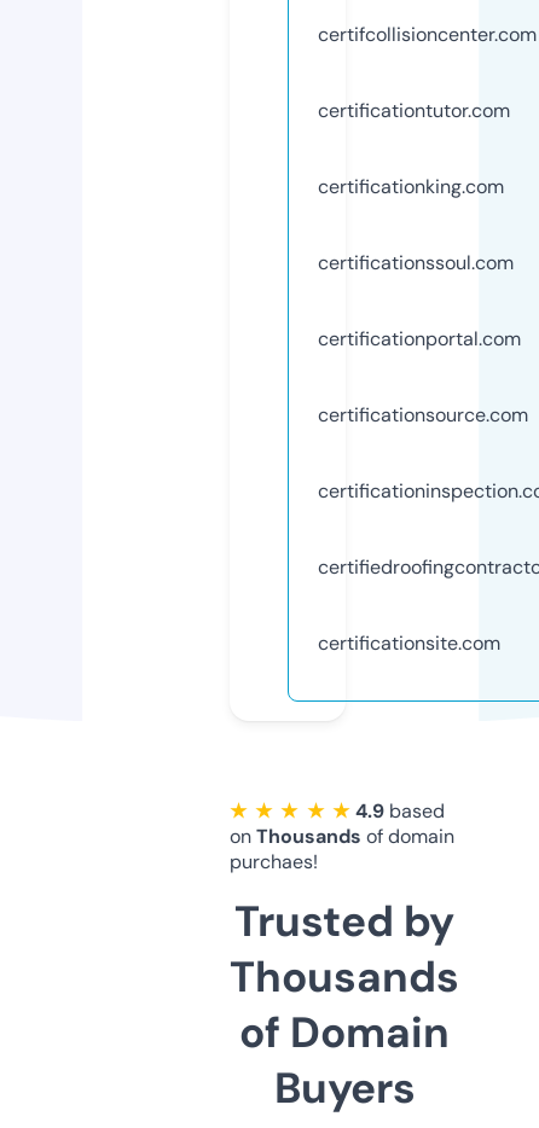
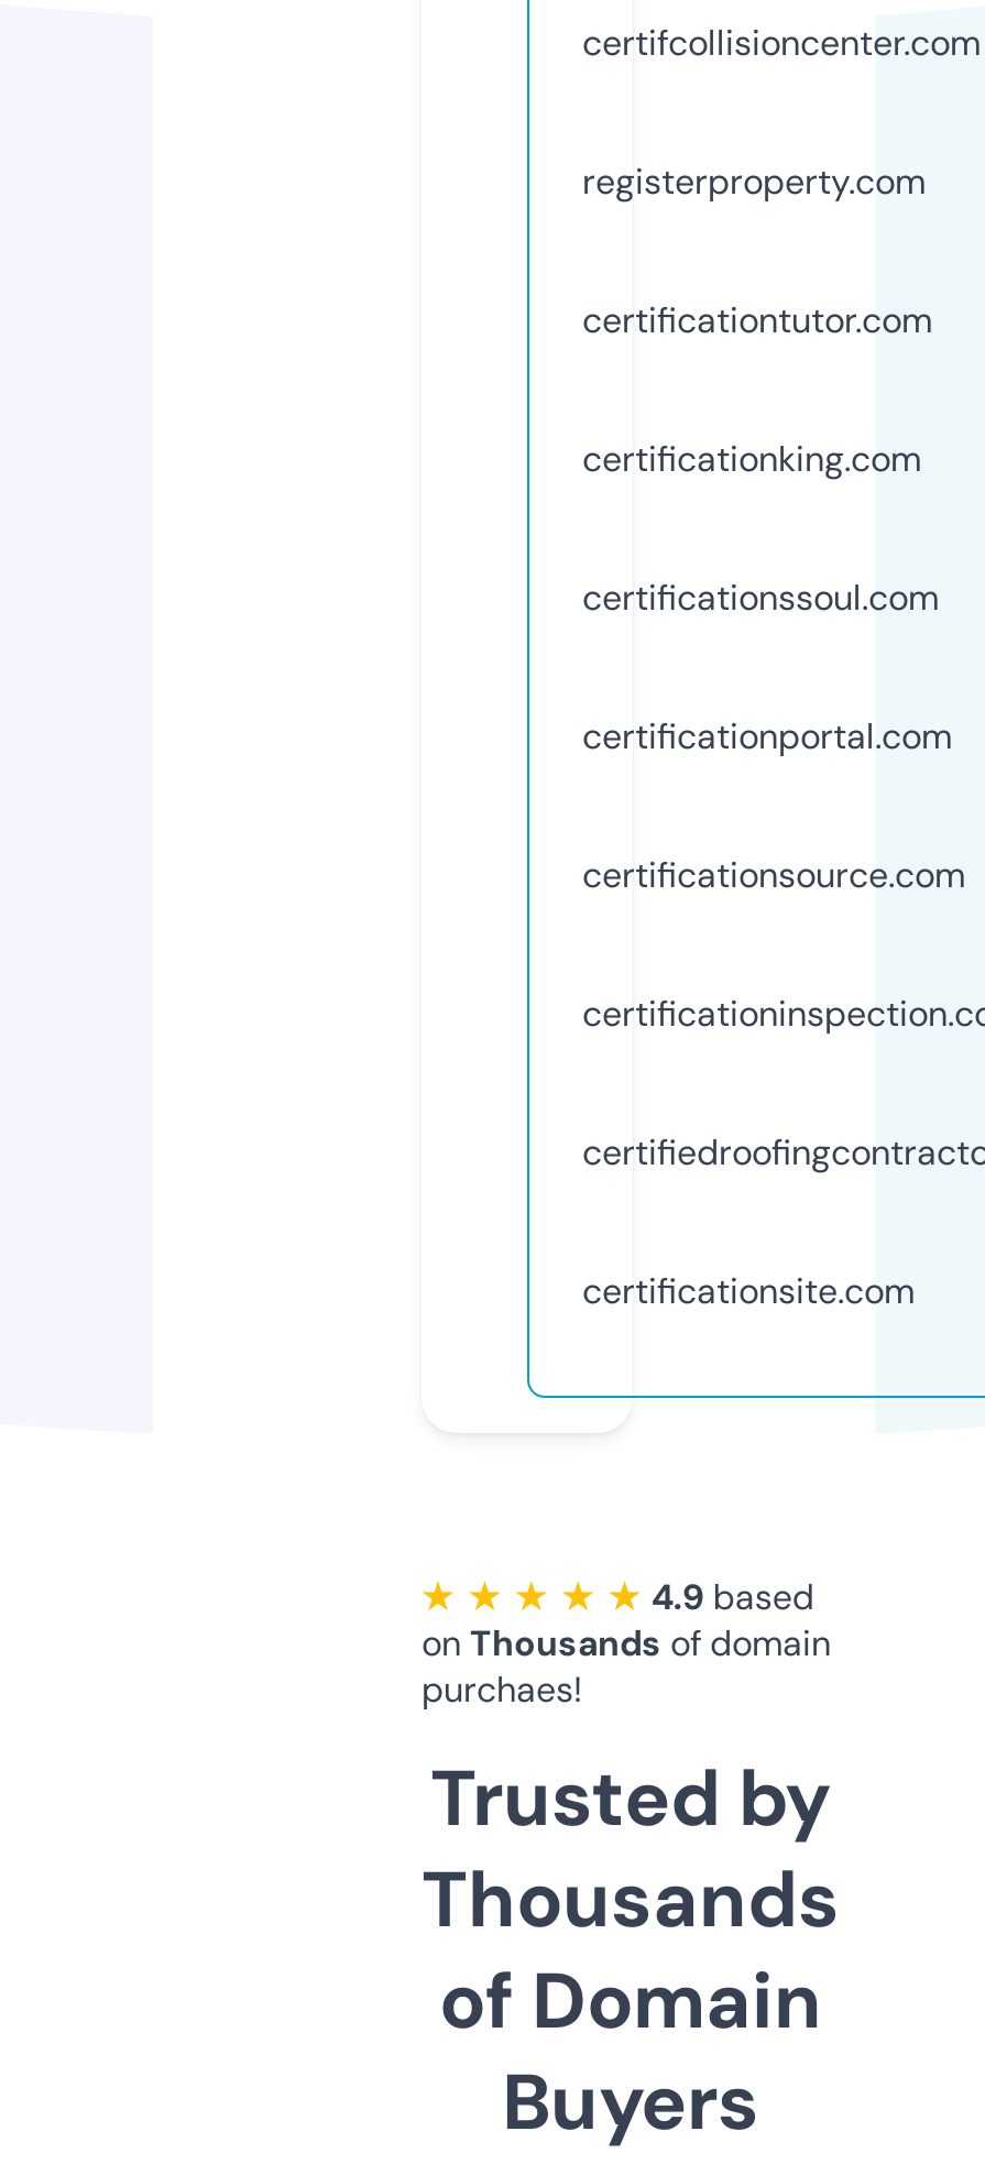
none -> [582,158,926,204] registerproperty.com

